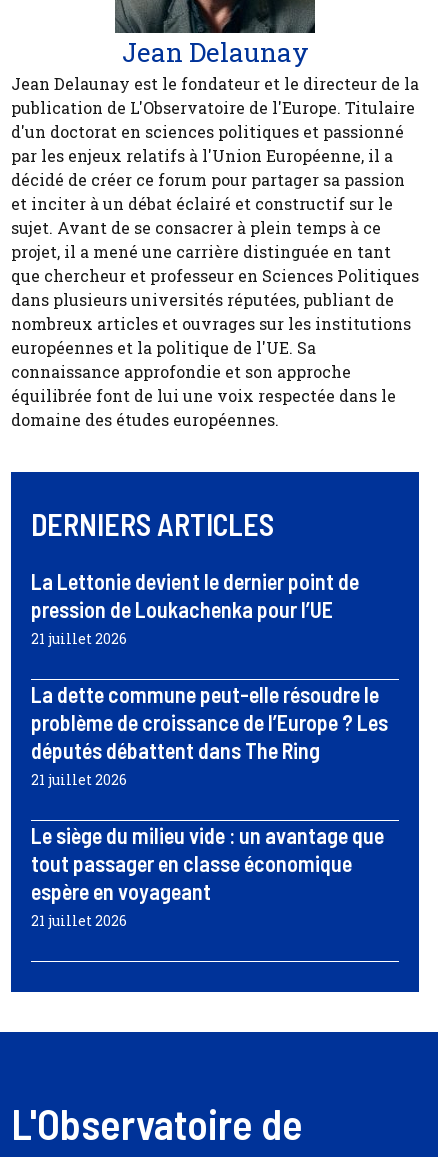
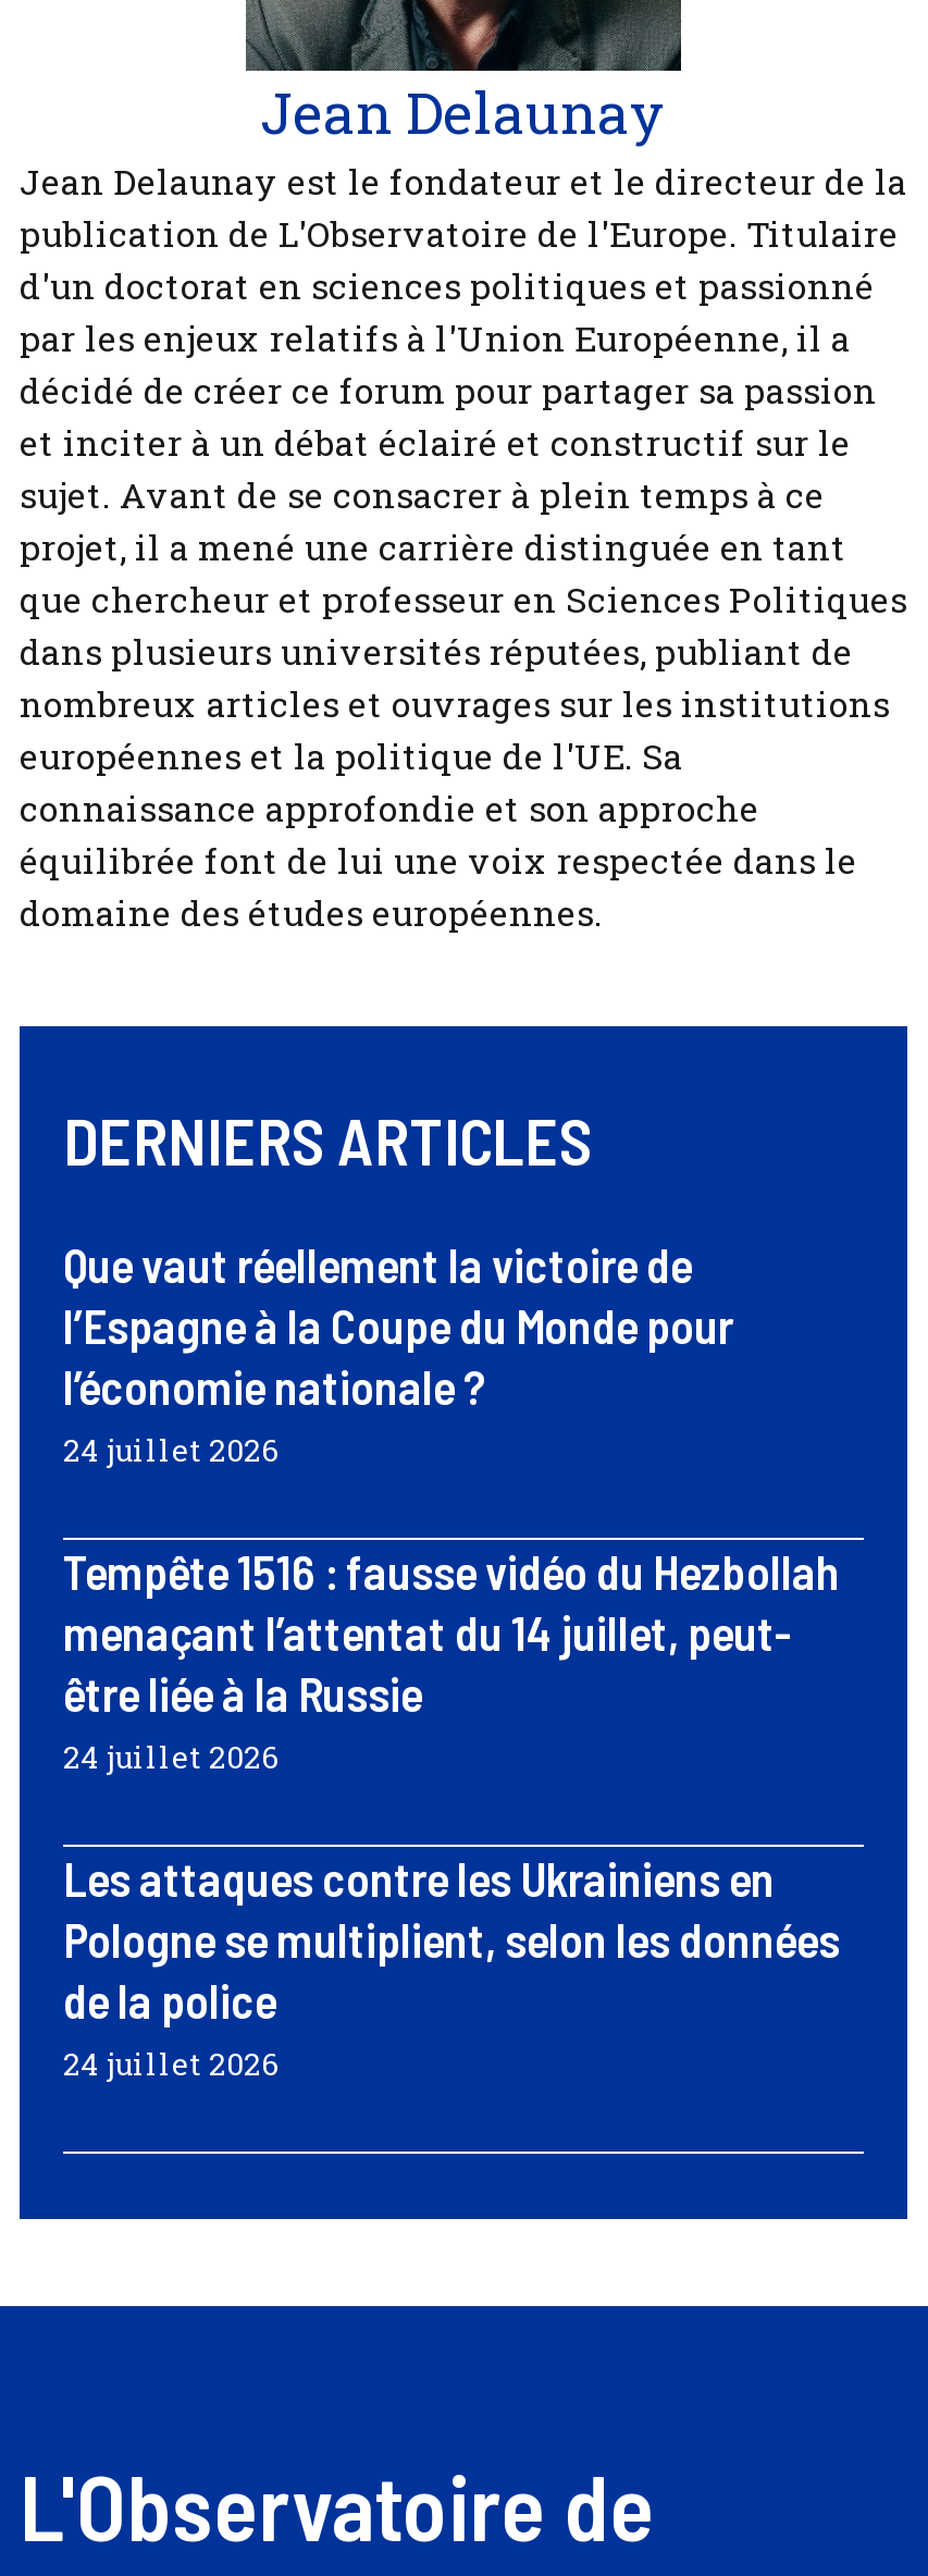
[31,568,359,648] La Lettonie devient le dernier point de | pression de Loukachenka pour l’UE | 21 juillet 2026 -> [63,1236,733,1471] Que vaut réellement la victoire de | l’Espagne à la Coupe du Monde pour | l’économie nationale ? | 24 juillet 2026
[31,681,388,789] La dette commune peut-elle résoudre le | problème de croissance de l’Europe ? Les | députés débattent dans The Ring | 21 juillet 2026 -> [63,1543,840,1778] Tempête 1516 : fausse vidéo du Hezbollah | menaçant l’attentat du 14 juillet, peut- | être liée à la Russie | 24 juillet 2026
[31,822,384,930] Le siège du milieu vide : un avantage que | tout passager en classe économique | espère en voyageant | 21 juillet 2026 -> [63,1850,840,2085] Les attaques contre les Ukrainiens en | Pologne se multiplient, selon les données | de la police | 24 juillet 2026

